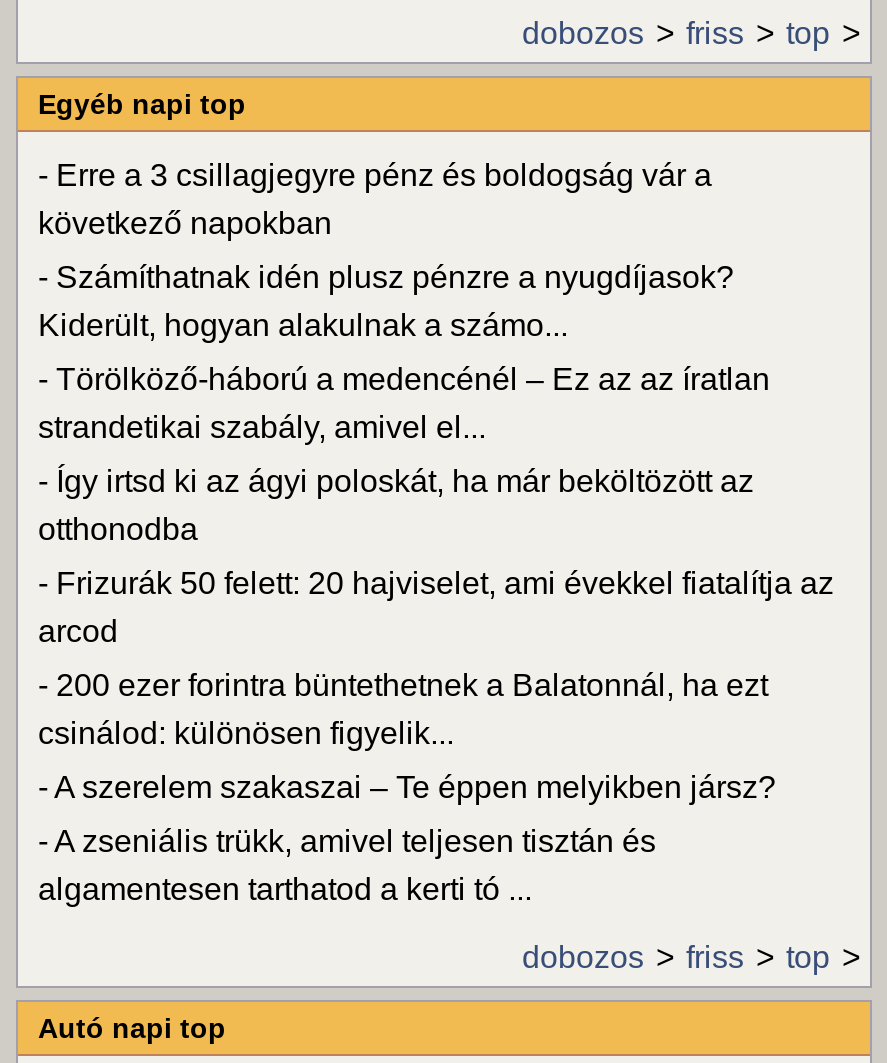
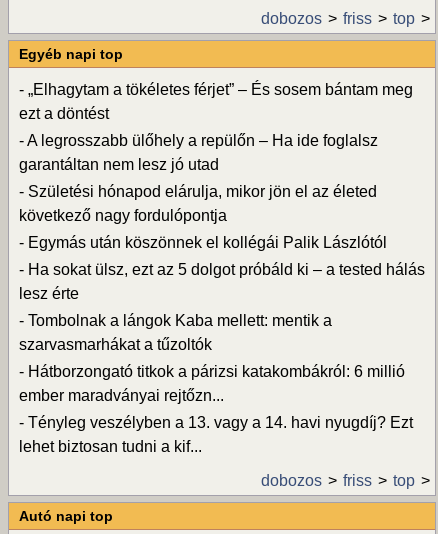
[38,158,712,240] - Erre a 3 csillagjegyre pénz és boldogság vár a | következő napokban -> [19,81,413,122] - „Elhagytam a tökéletes férjet” – És sosem bántam meg | ezt a döntést
[38,260,734,342] - Számíthatnak idén plusz pénzre a nyugdíjasok? | Kiderült, hogyan alakulnak a számo... -> [19,132,378,173] - A legrosszabb ülőhely a repülőn – Ha ide foglalsz | garantáltan nem lesz jó utad
[38,362,770,444] - Törölköző-háború a medencénél – Ez az az íratlan | strandetikai szabály, amivel el... -> [19,183,377,224] - Születési hónapod elárulja, mikor jön el az életed | következő nagy fordulópontja
[38,464,754,546] - Így irtsd ki az ágyi poloskát, ha már beköltözött az | otthonodba -> [19,234,387,251] - Egymás után köszönnek el kollégái Palik Lászlótól
[38,566,834,648] - Frizurák 50 felett: 20 hajviselet, ami évekkel fiatalítja az | arcod -> [19,261,425,302] - Ha sokat ülsz, ezt az 5 dolgot próbáld ki – a tested hálás | lesz érte
[38,668,768,750] - 200 ezer forintra büntethetnek a Balatonnál, ha ezt | csinálod: különösen figyelik... -> [19,312,332,353] - Tombolnak a lángok Kaba mellett: mentik a | szarvasmarhákat a tűzoltók
[38,770,776,804] - A szerelem szakaszai – Te éppen melyikben jársz? -> [19,363,405,404] - Hátborzongató titkok a párizsi katakombákról: 6 millió | ember maradványai rejtőzn...
[38,824,656,906] - A zseniális trükk, amivel teljesen tisztán és | algamentesen tarthatod a kerti tó ... -> [19,414,413,455] - Tényleg veszélyben a 13. vagy a 14. havi nyugdíj? Ezt | lehet biztosan tudni a kif...

